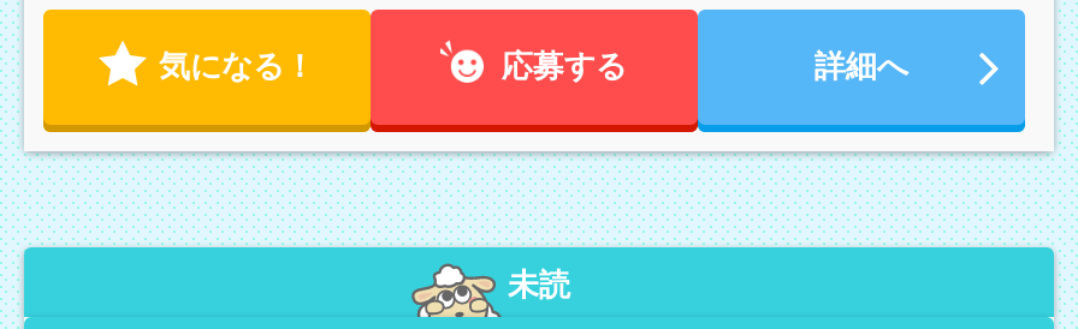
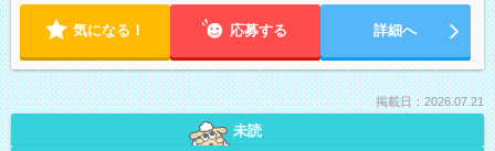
none -> [376,95,484,108] 掲載日：2026.07.21

